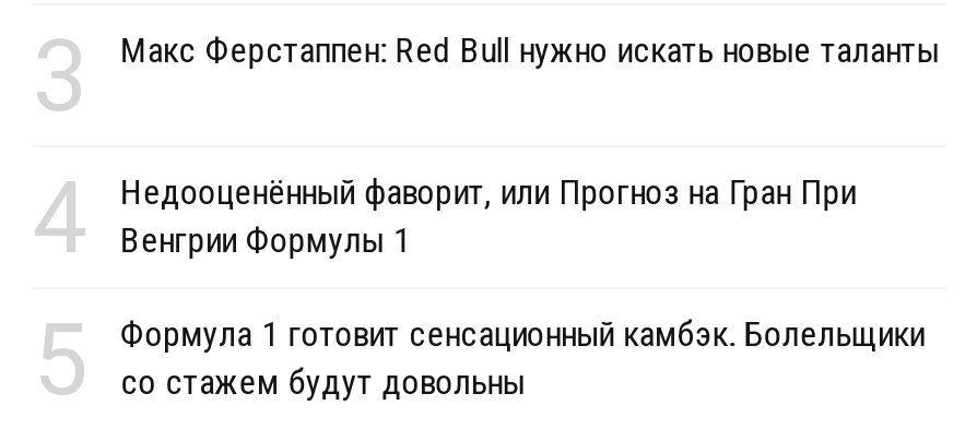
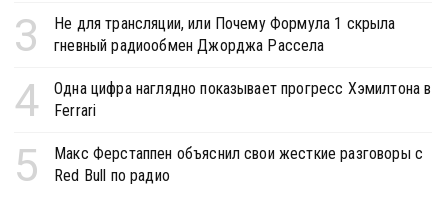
[121,30,939,72] Макс Ферстаппен: Red Bull нужно искать новые таланты -> [54,14,395,55] Не для трансляции, или Почему Формула 1 скрыла | гневный радиообмен Джорджа Рассела
[121,172,856,262] Недооценённый фаворит, или Прогноз на Гран При | Венгрии Формулы 1 -> [54,79,431,120] Одна цифра наглядно показывает прогресс Хэмилтона в | Ferrari
[121,314,925,404] Формула 1 готовит сенсационный камбэк. Болельщики | со стажем будут довольны -> [54,144,423,185] Макс Ферстаппен объяснил свои жесткие разговоры с | Red Bull по радио

